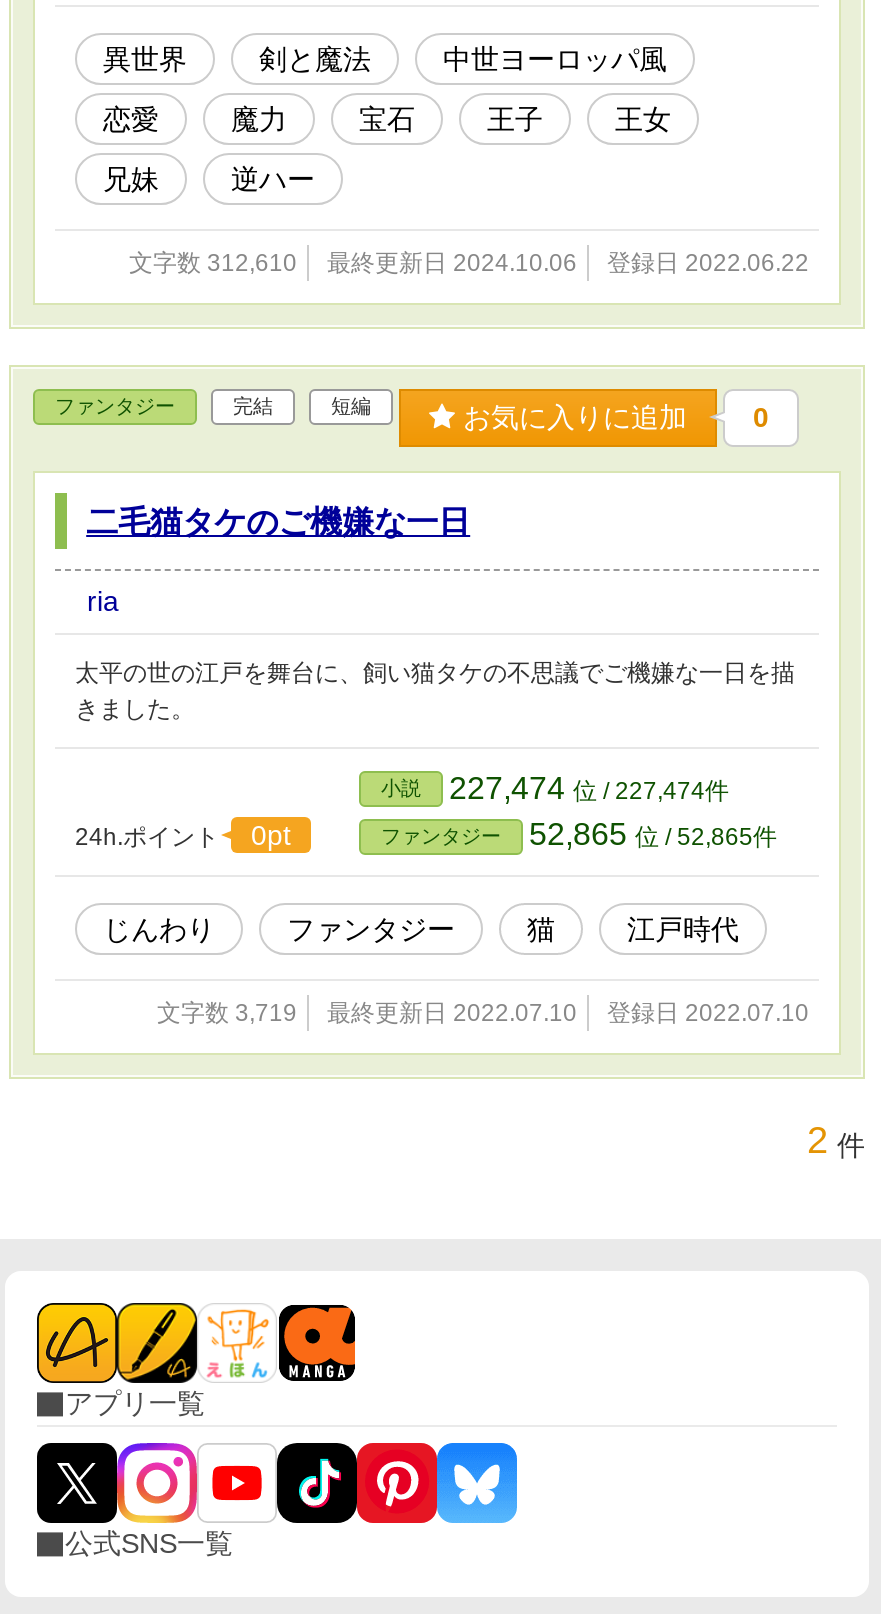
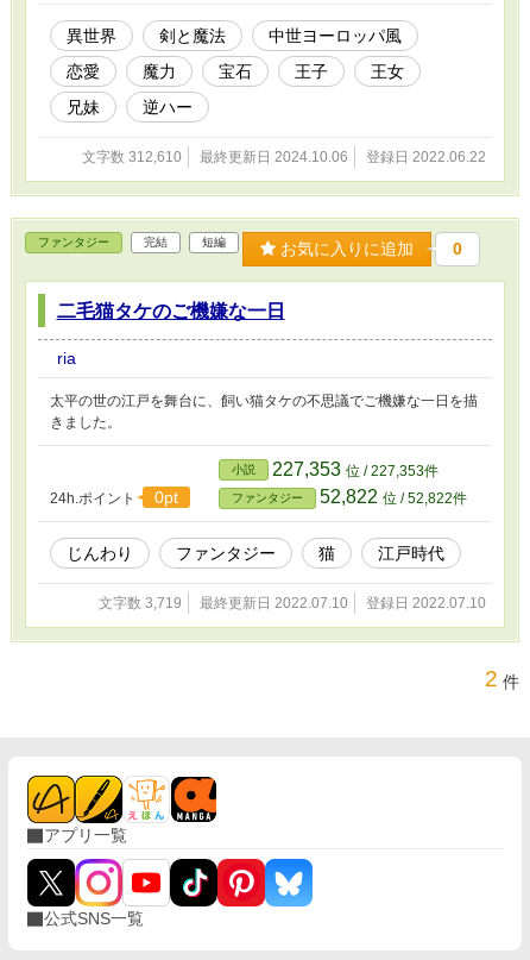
[381,771,729,805] 小説 227,474位 / 227,474件 -> [232,459,438,480] 小説 227,353位 / 227,353件
[381,817,777,851] ファンタジー 52,865位 / 52,865件 -> [232,487,467,507] ファンタジー 52,822位 / 52,822件

